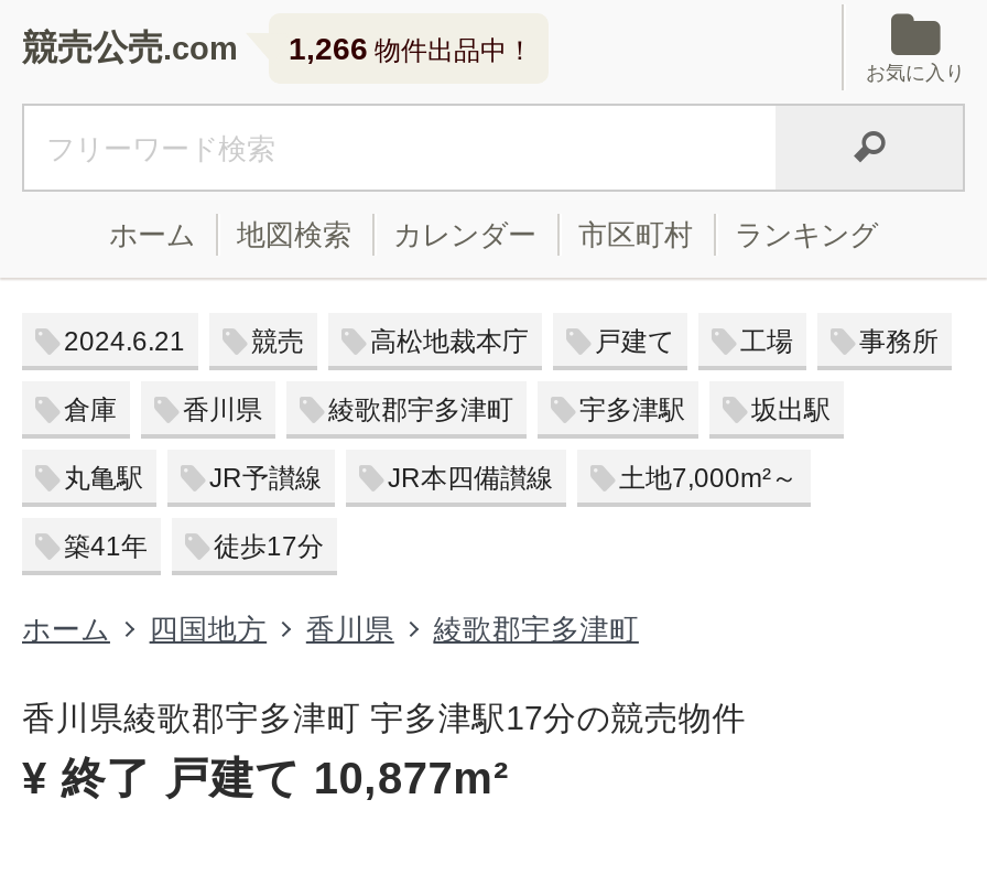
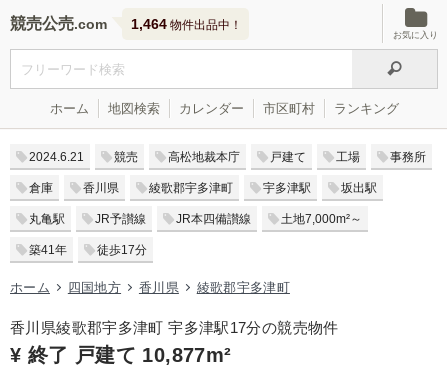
[289,31,533,66] 1,266物件出品中！ -> [131,16,242,32] 1,464物件出品中！

